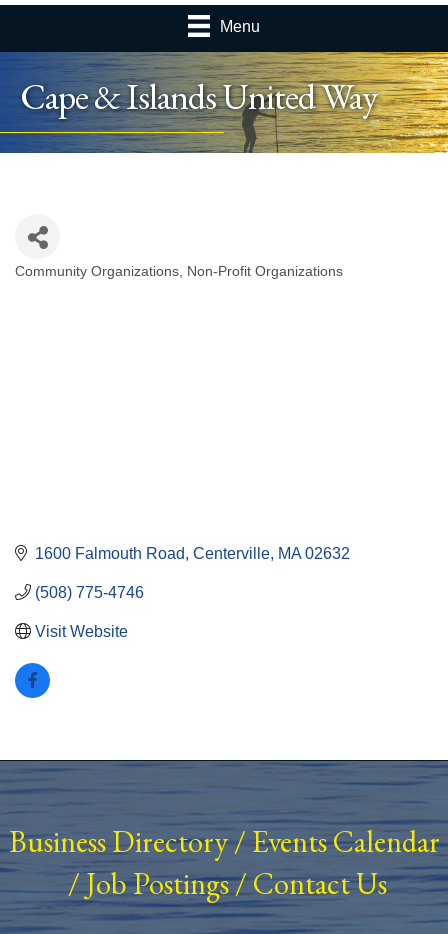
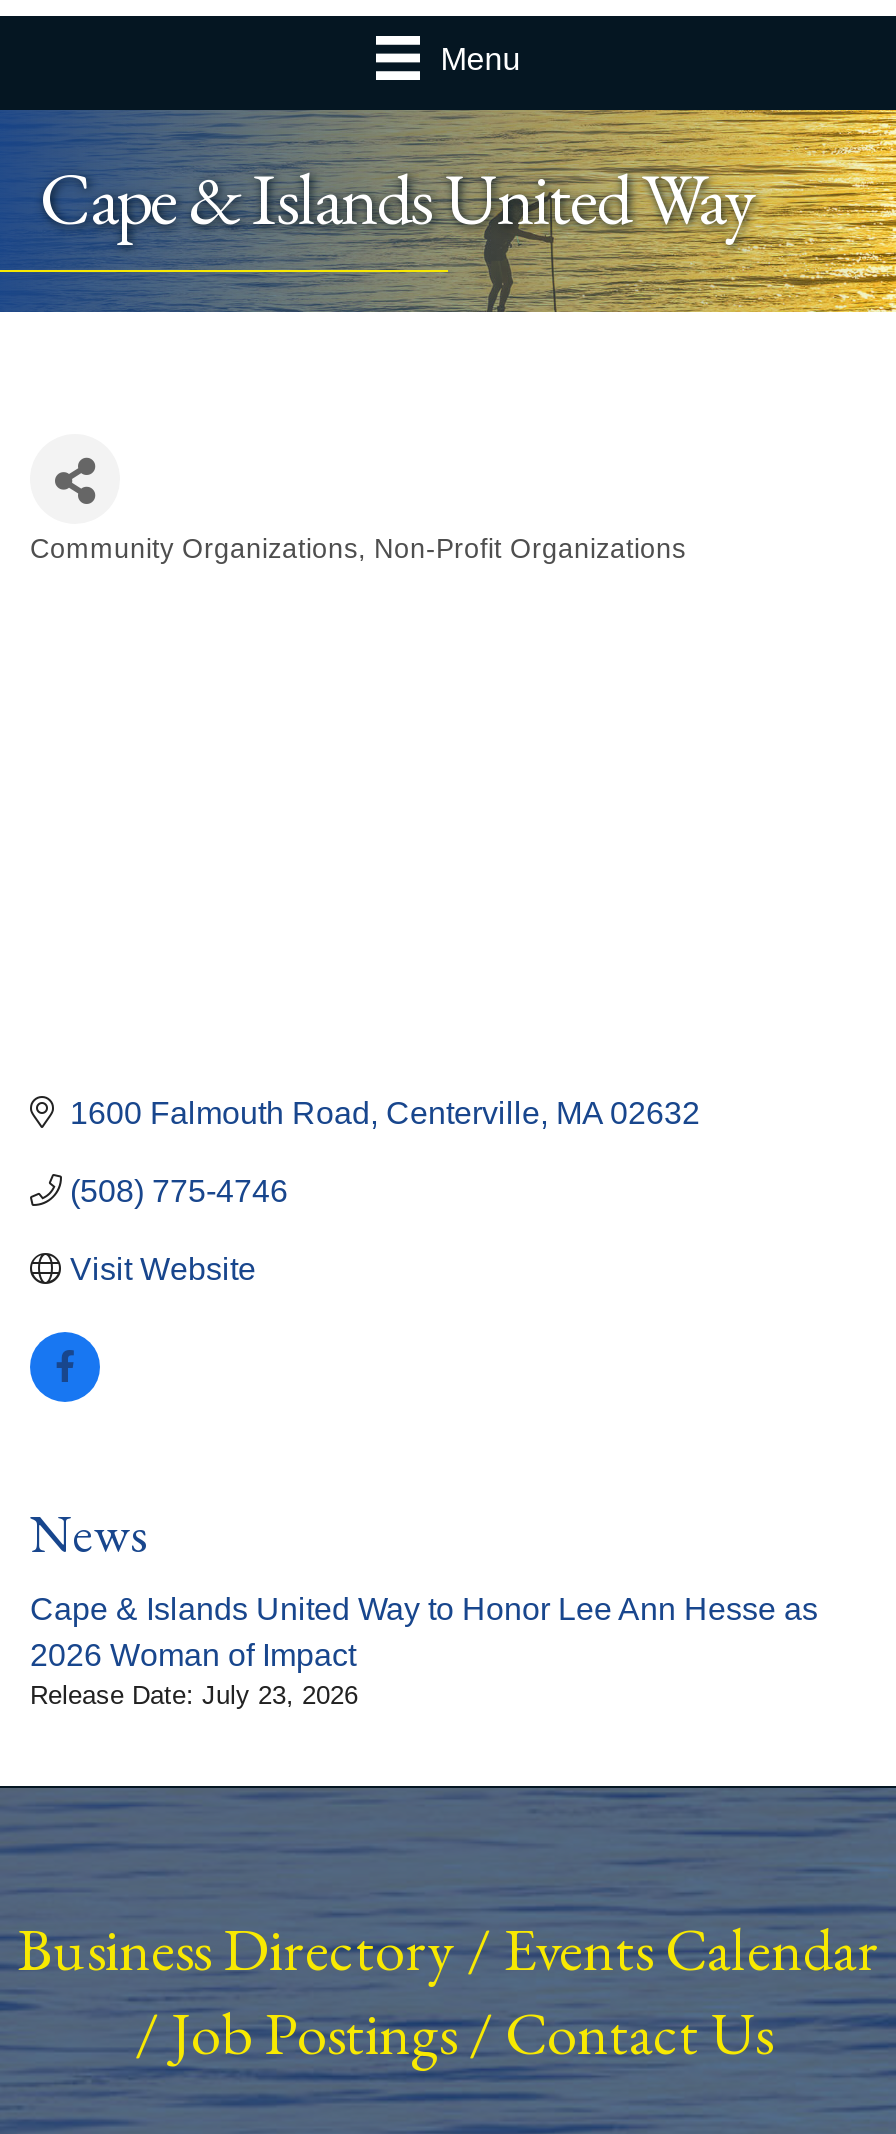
none -> [30,1499,818,1709] News | Cape & Islands United Way to Honor Lee Ann Hesse as | 2026 Woman of Impact | Release Date: July 23, 2026

